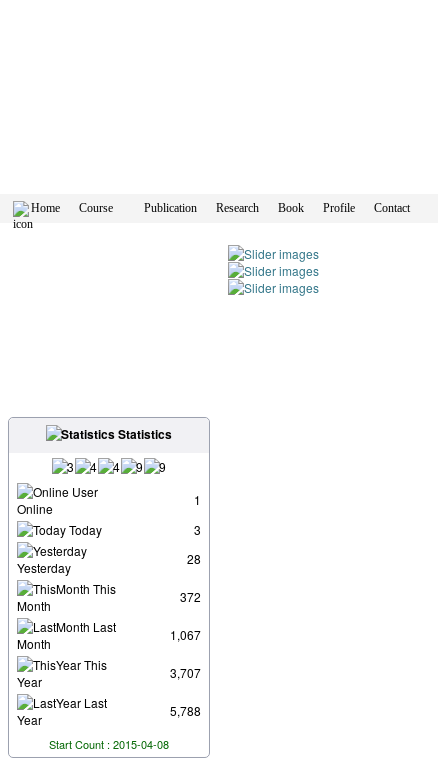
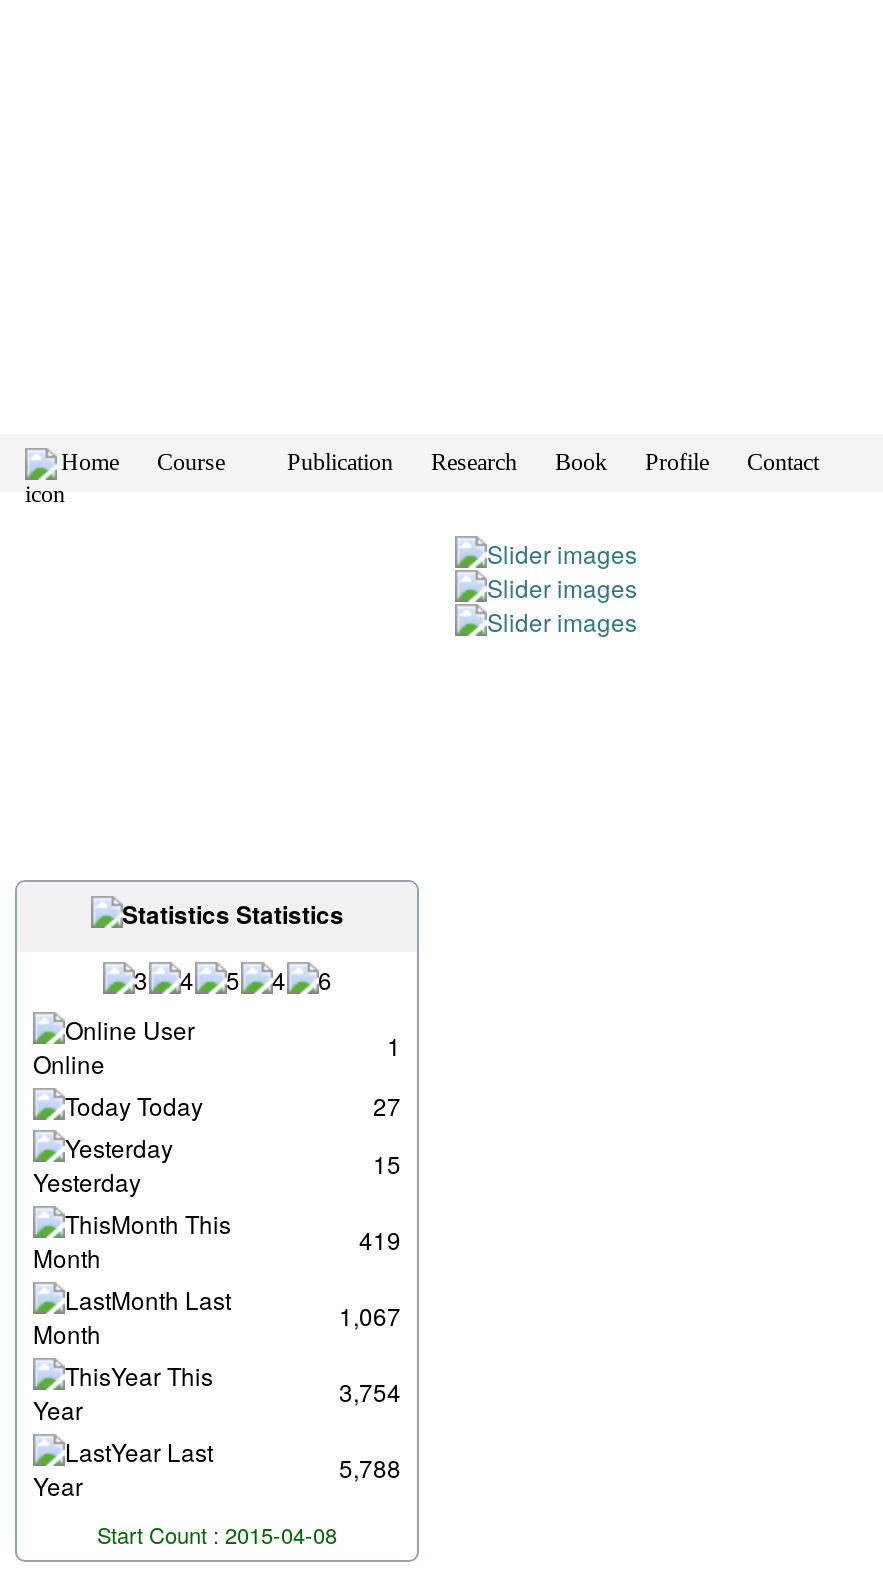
[194,521,201,538] 3 -> [373,1088,401,1122] 27
[187,550,201,567] 28 -> [373,1146,401,1180] 15
[180,588,201,605] 372 -> [359,1222,401,1256] 419
[170,664,201,681] 3,707 -> [339,1374,401,1408] 3,754

